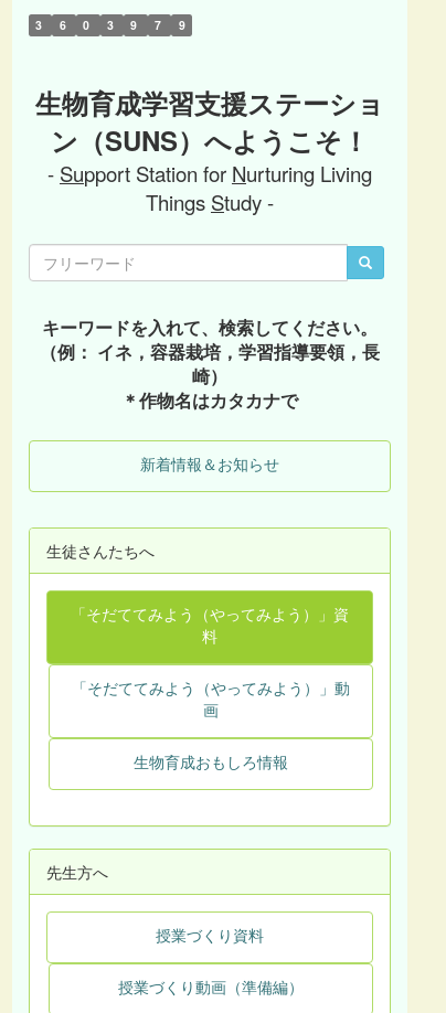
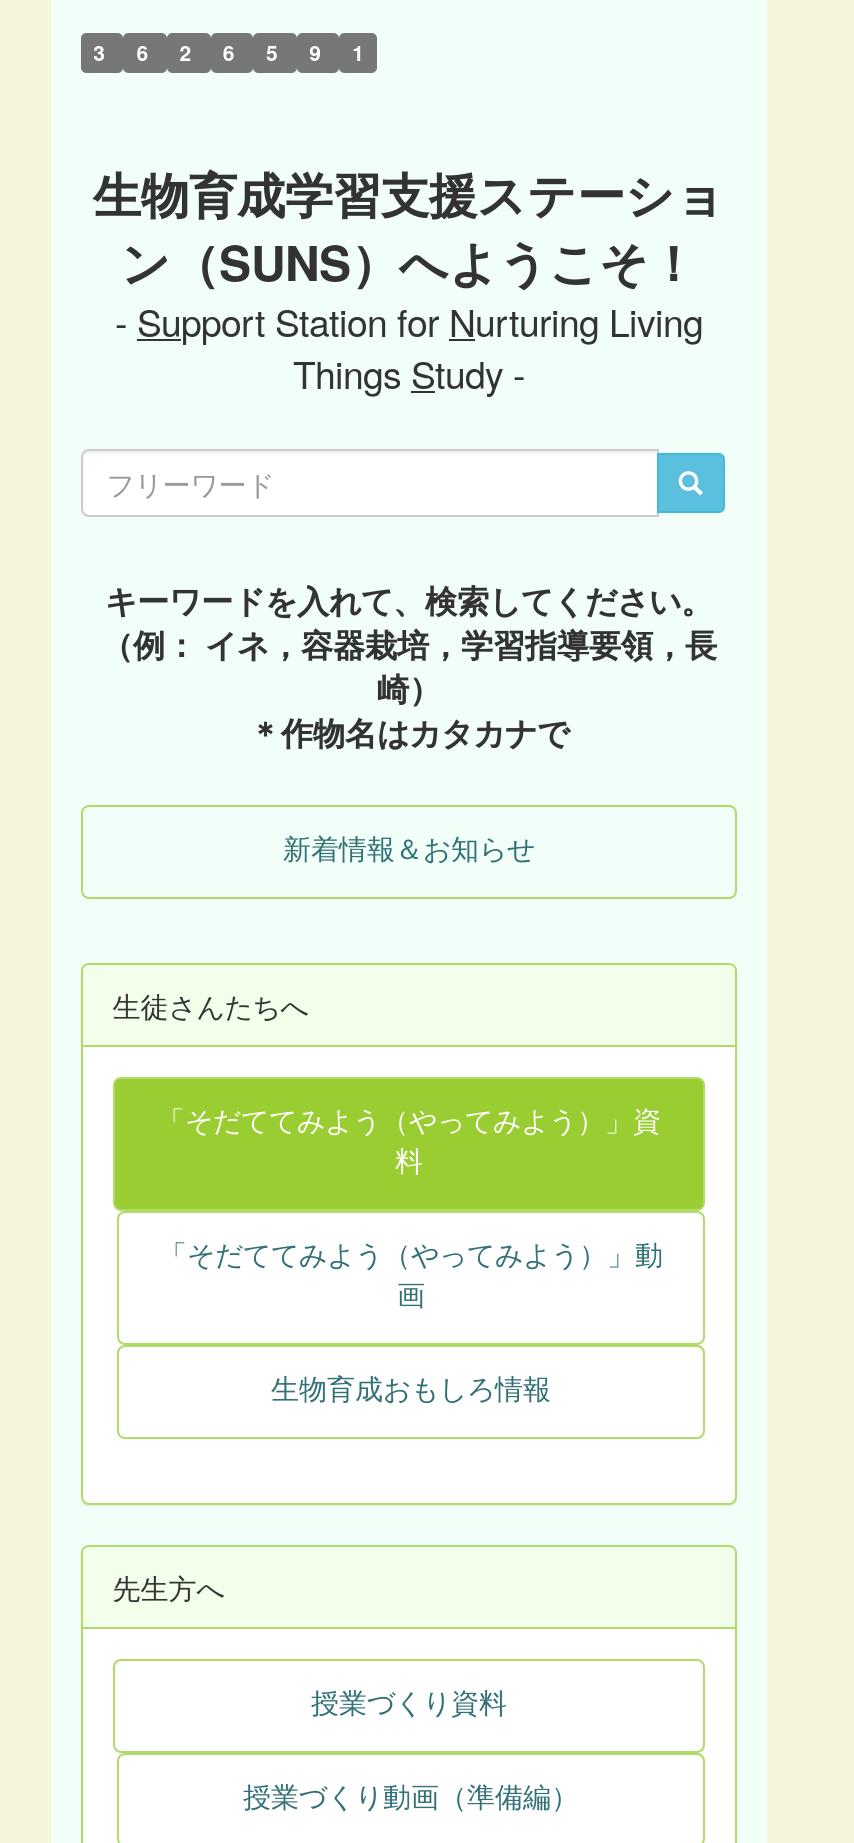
[83,17,117,33] 0 | 3 -> [180,37,284,67] 2 | 6 | 5
[155,17,185,33] 7 | 9 -> [352,37,364,67] 1

